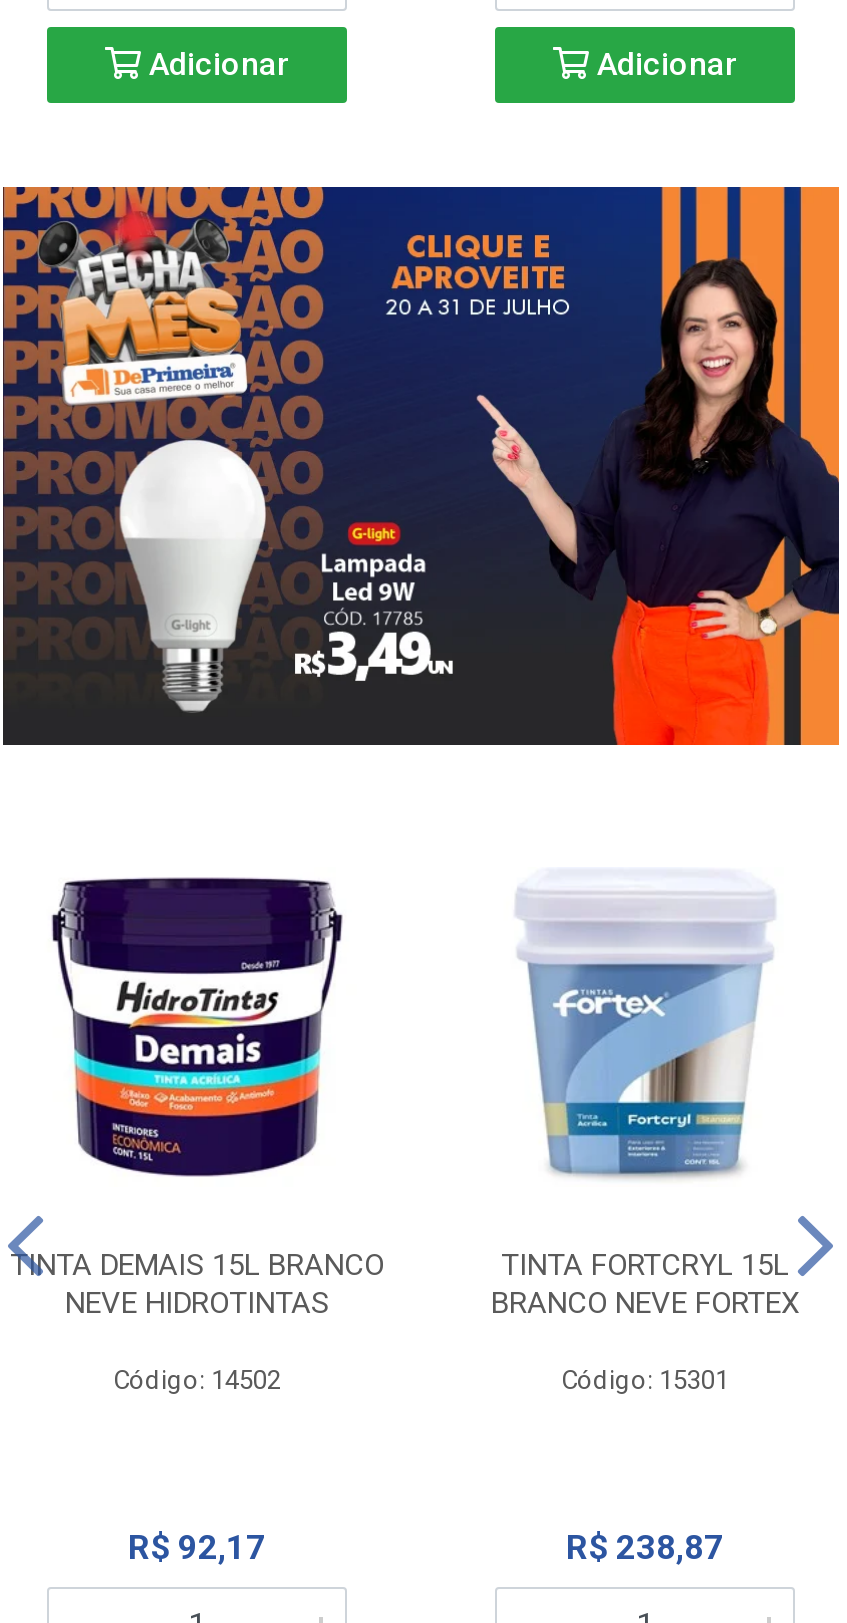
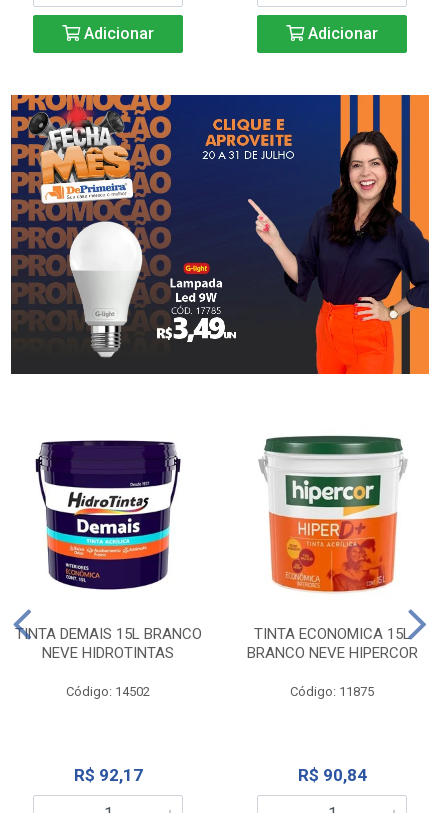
[499,869,793,1282] [image] | TINTA FORTCRYL 15L -> [253,435,410,643] [image] | TINTA ECONOMICA 15L
[491,1284,799,1320] BRANCO NEVE FORTEX -> [246,644,417,662] BRANCO NEVE HIPERCOR
[561,1364,729,1394] Código: 15301 -> [290,684,374,699] Código: 11875
[566,1526,724,1566] R$ 238,87 -> [297,765,366,785] R$ 90,84

